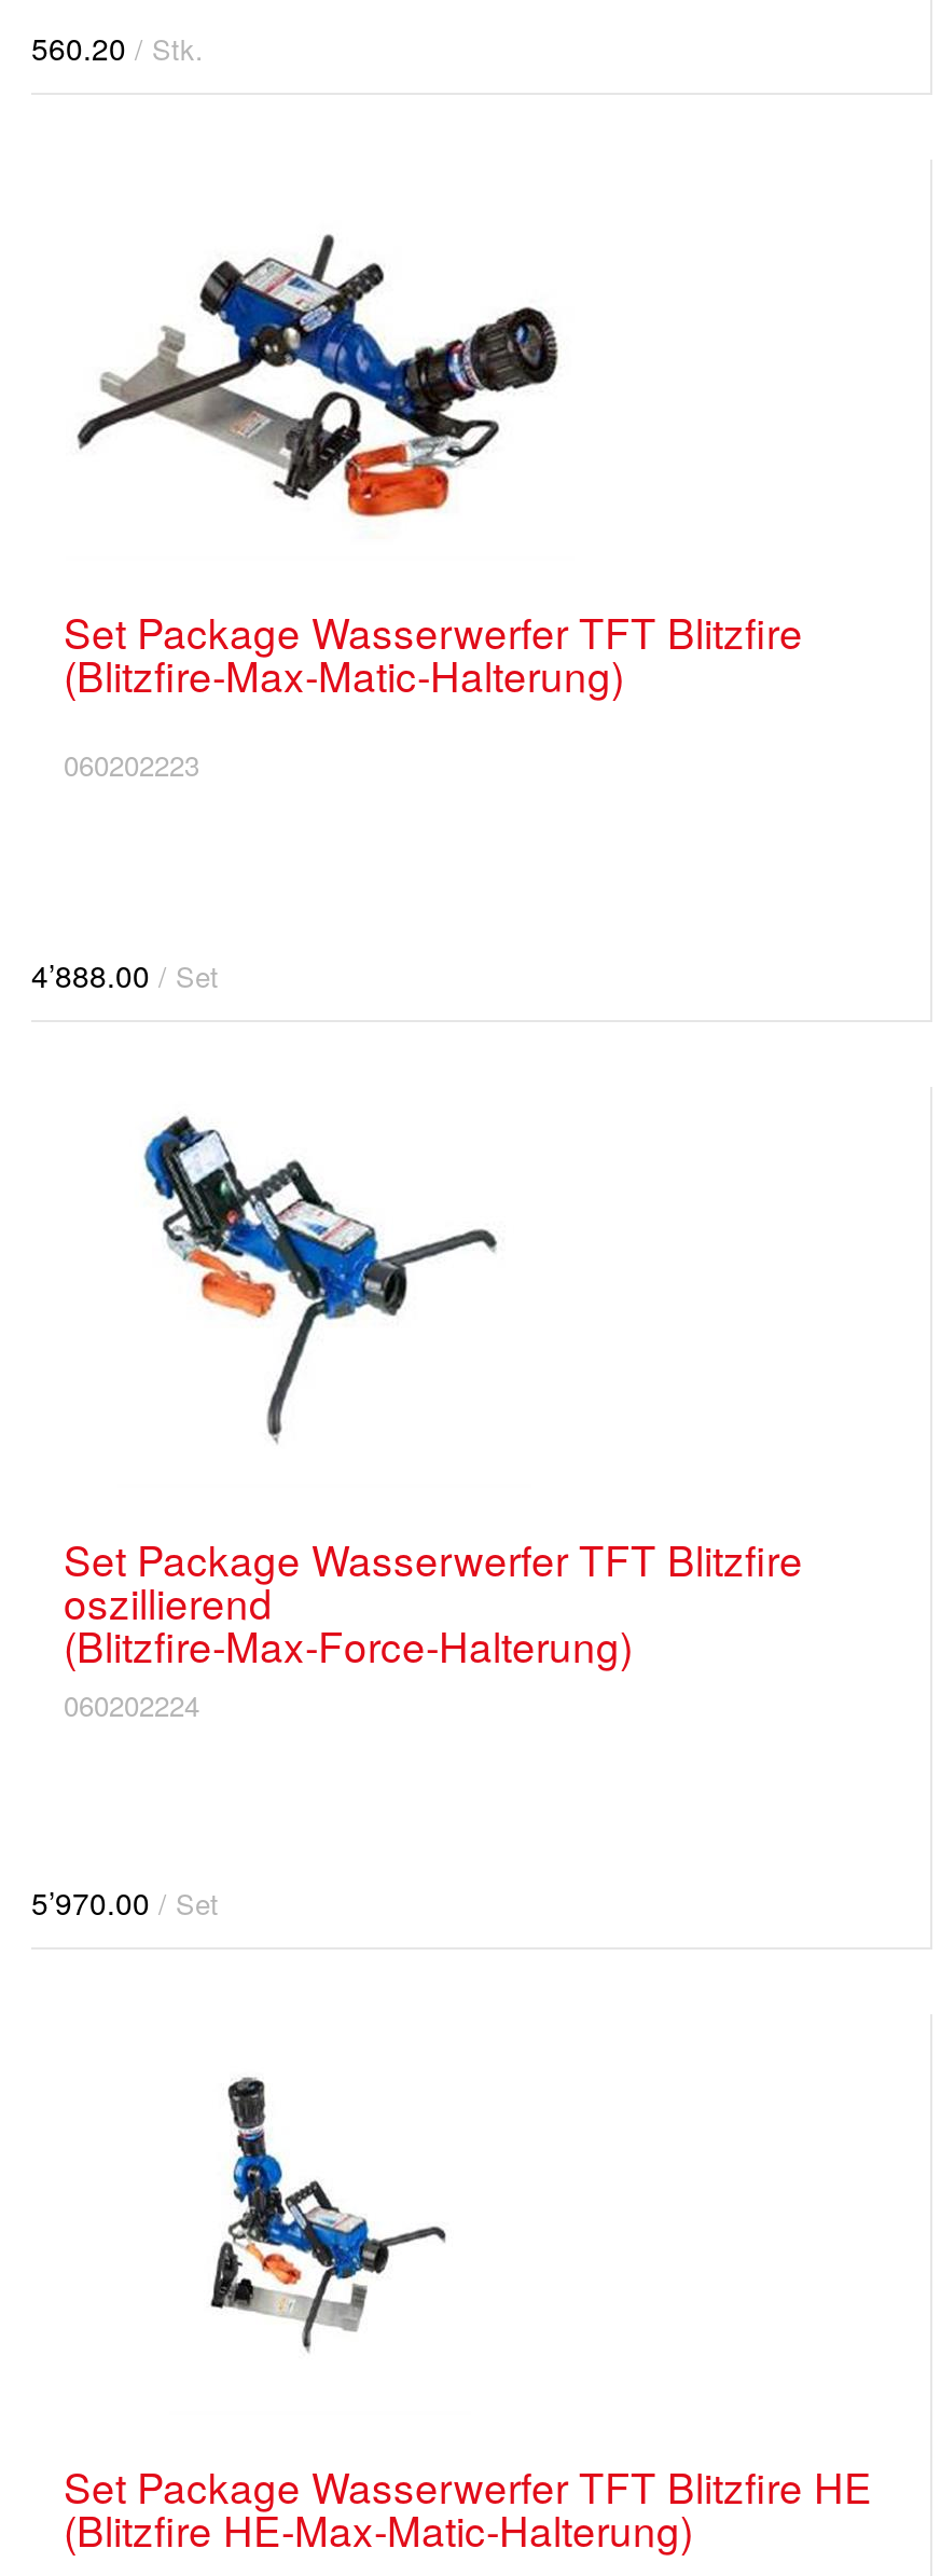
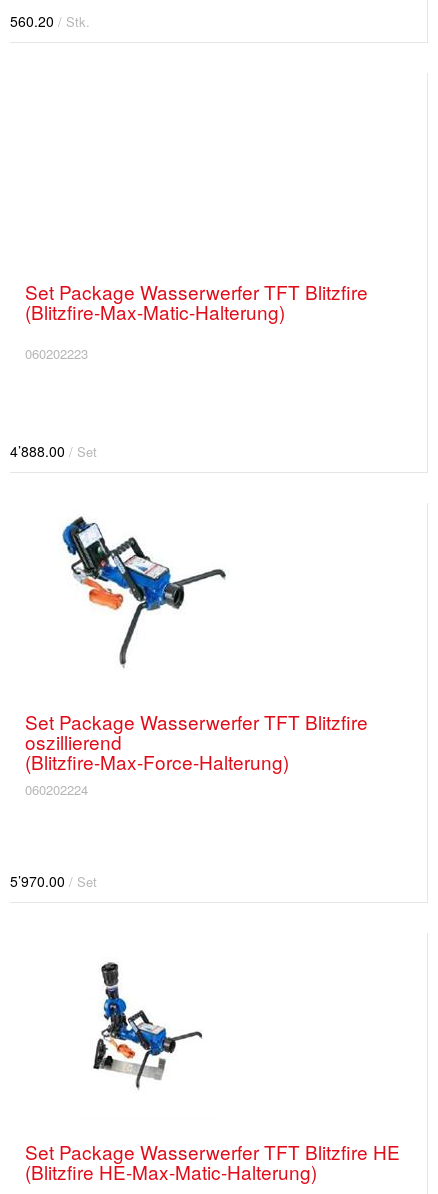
[74,233,559,520] [image] -> none

